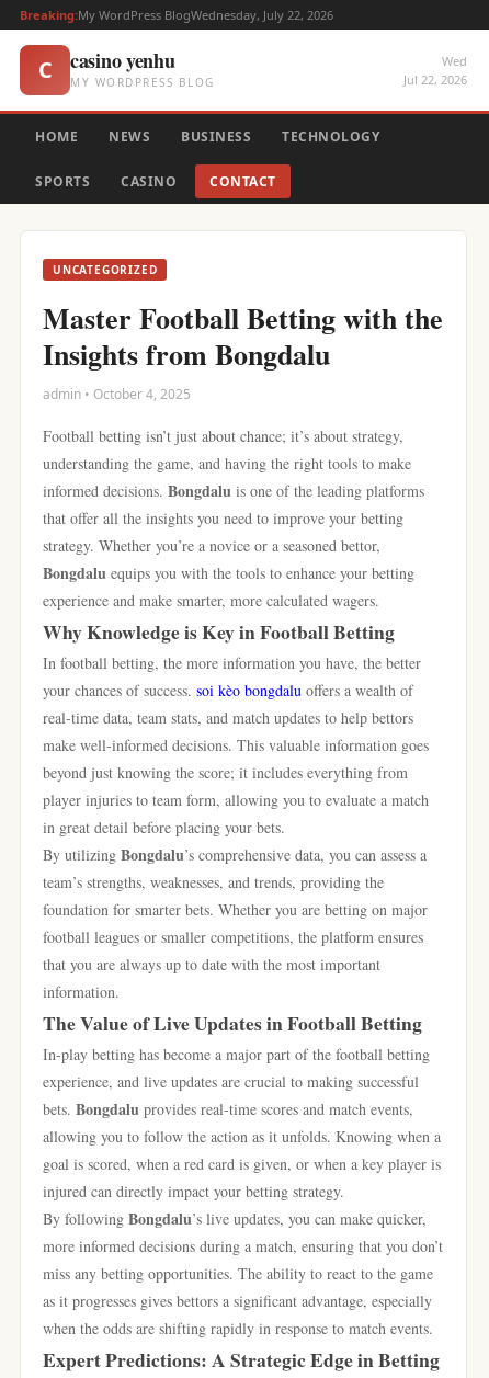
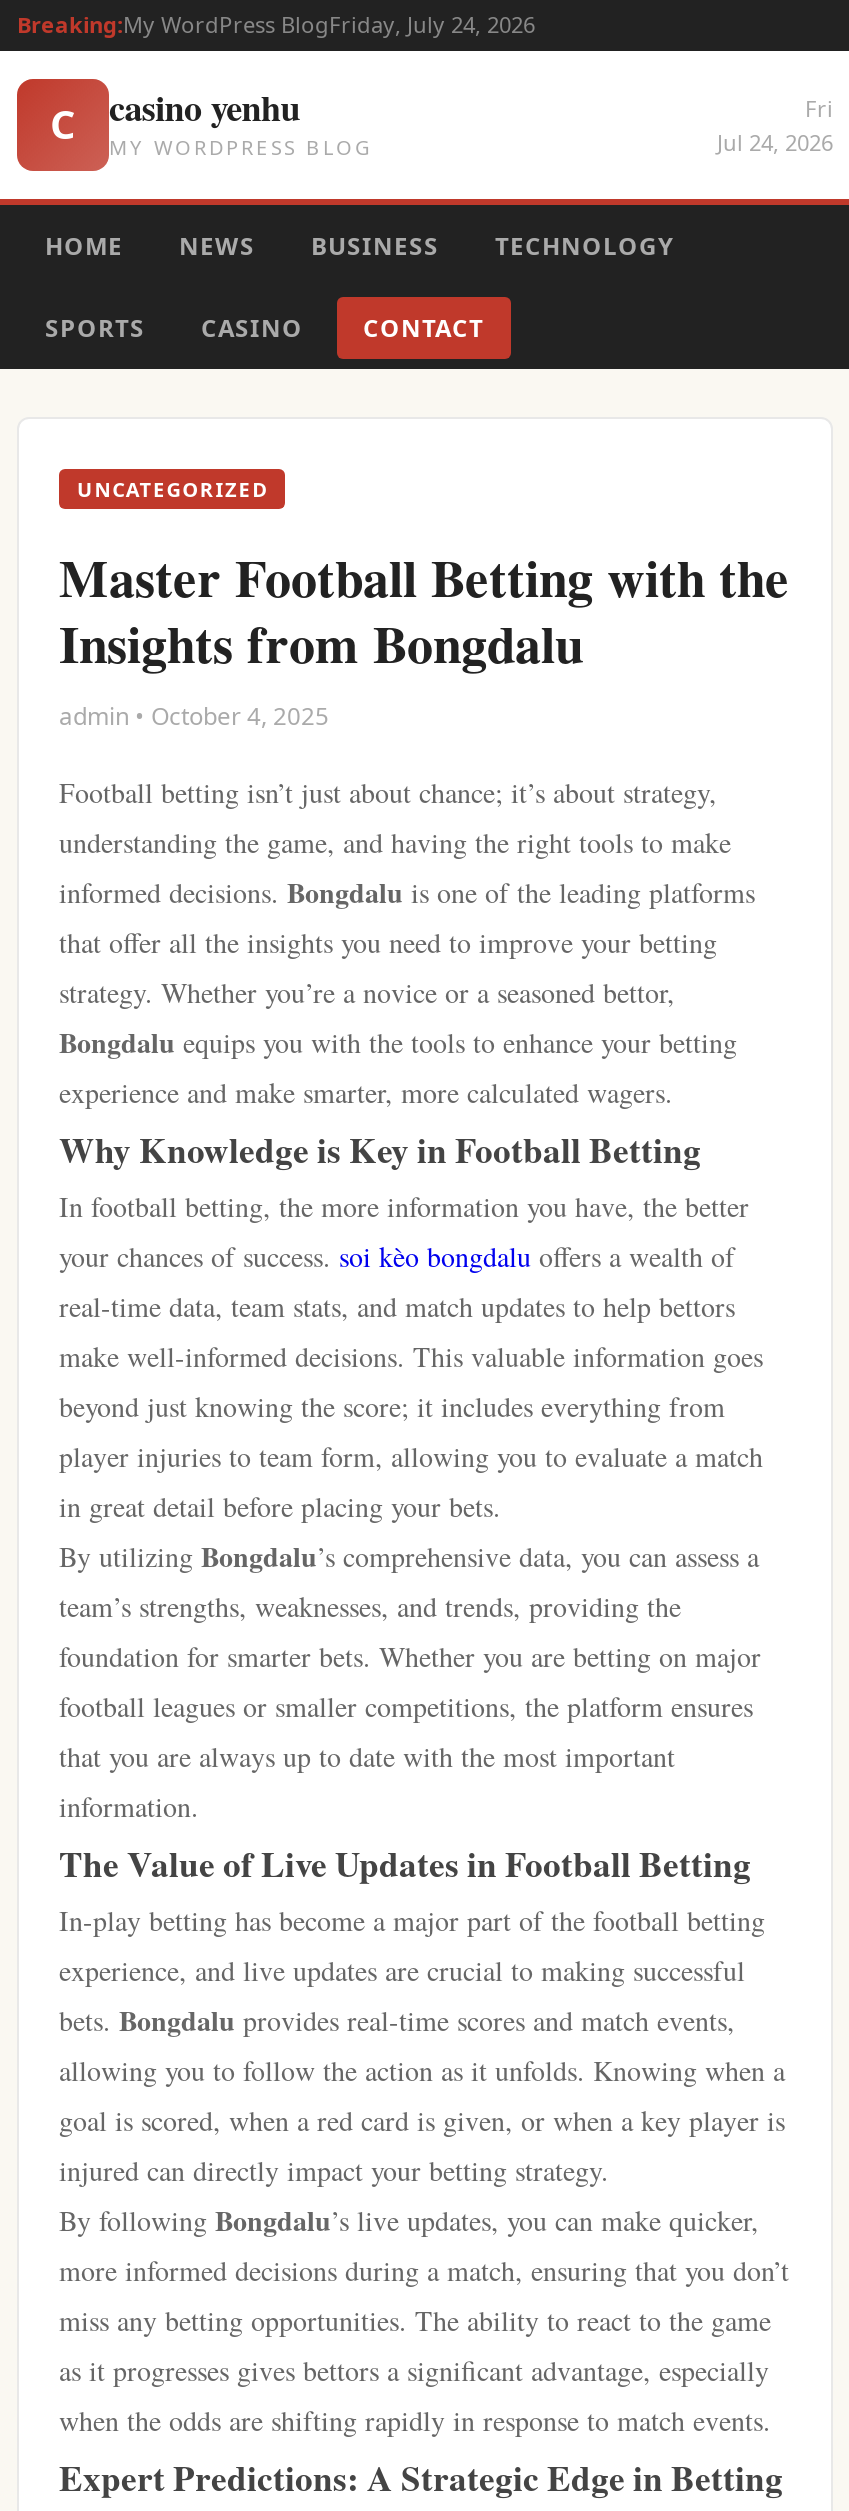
[20,7,333,23] Breaking:My WordPress BlogWednesday, July 22, 2026 -> [17,9,535,39] Breaking:My WordPress BlogFriday, July 24, 2026
[403,53,467,88] Wed | Jul 22, 2026 -> [717,93,833,157] Fri | Jul 24, 2026

